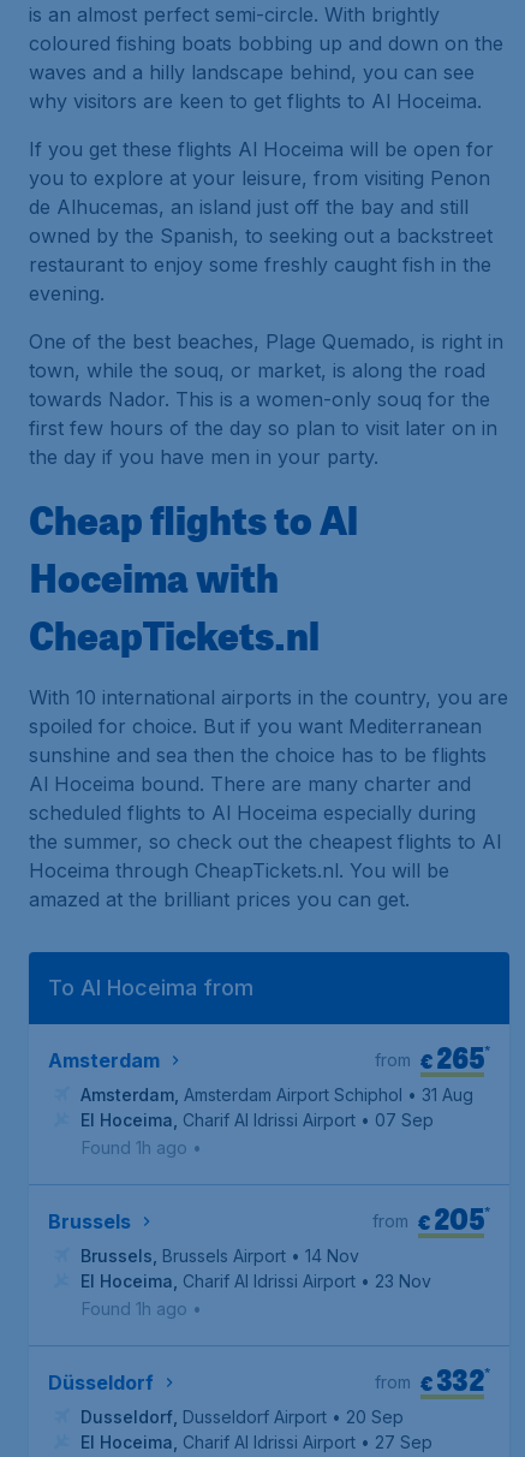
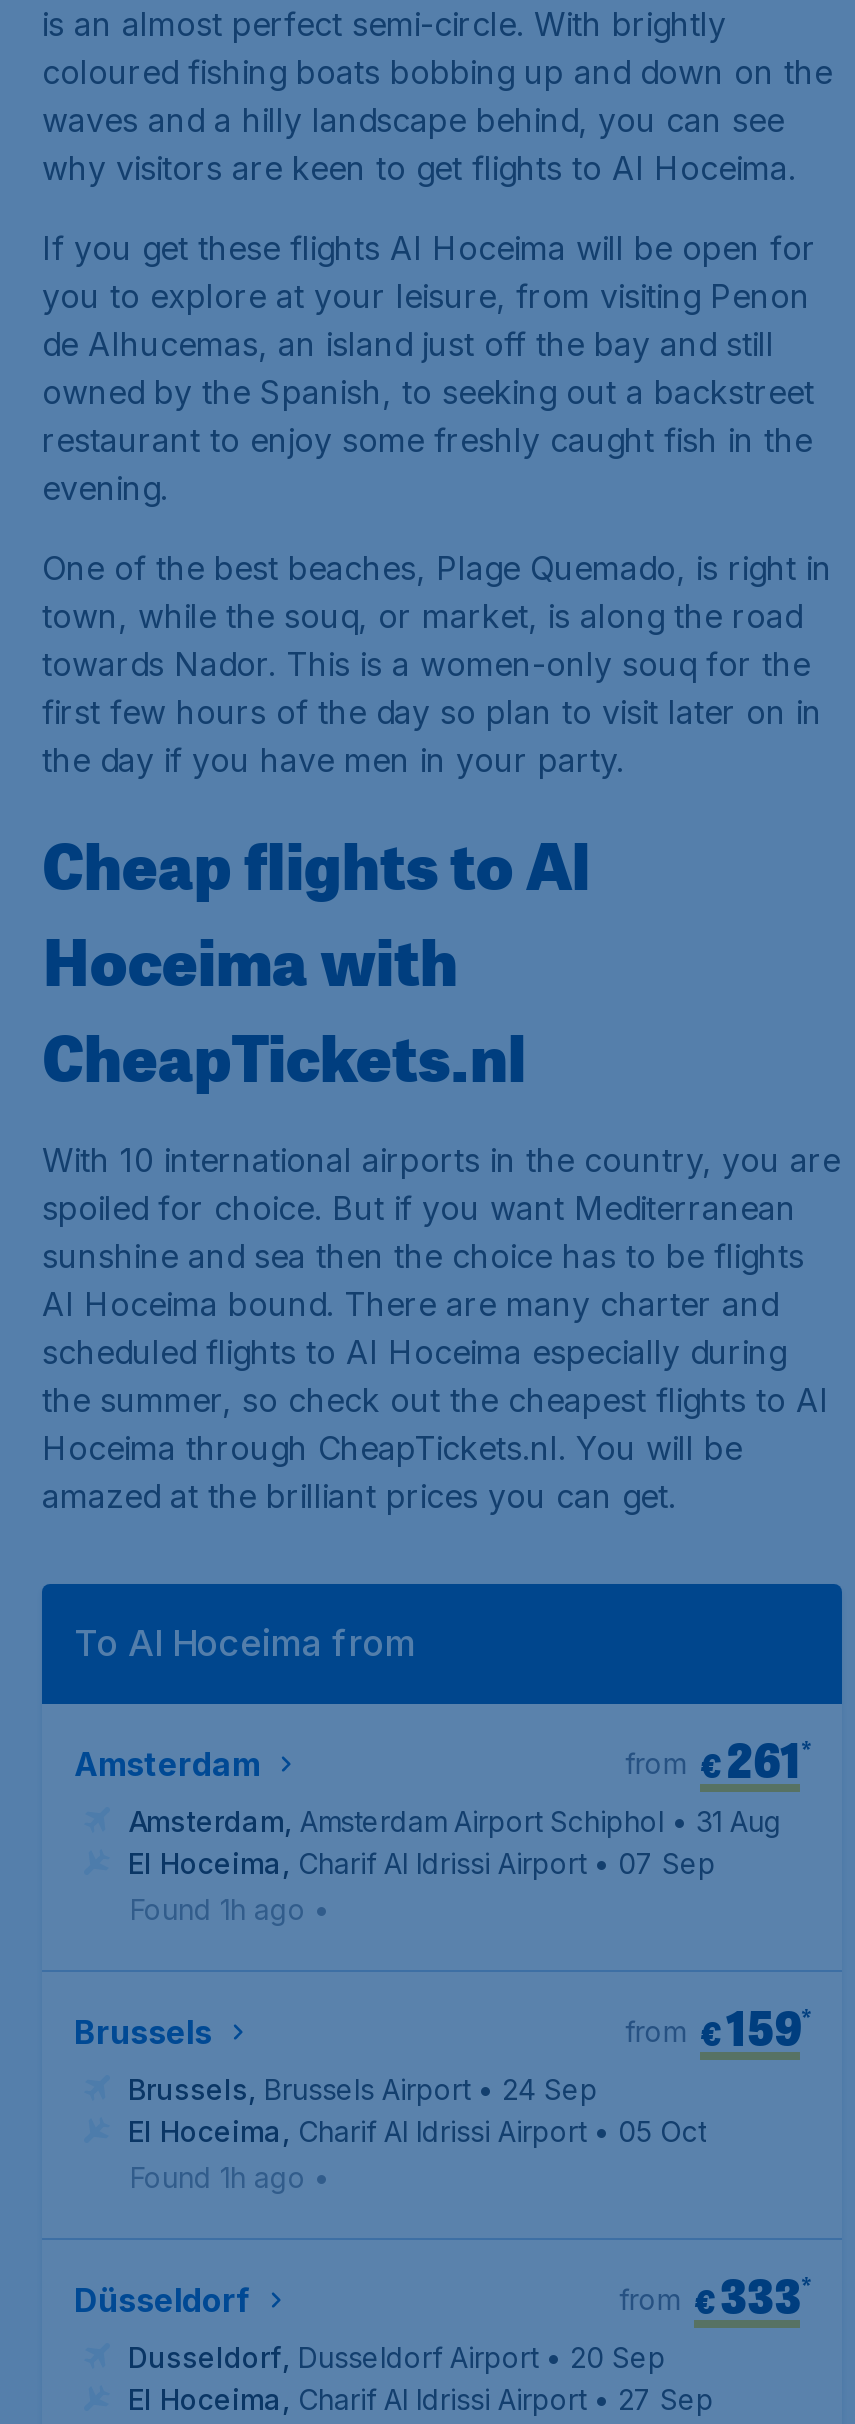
[375,1037,490,1077] from € 265* -> [625,1726,810,1792] from € 261*
[373,1199,490,1238] from € 205* -> [625,1994,810,2060] from € 159*
[80,1245,359,1266] Brussels, Brussels Airport • 14 Nov -> [128,2072,598,2106] Brussels, Brussels Airport • 24 Sep
[80,1271,431,1291] El Hoceima, Charif Al Idrissi Airport • 23 Nov -> [128,2114,706,2148] El Hoceima, Charif Al Idrissi Airport • 05 Oct
[375,1360,490,1399] from € 332* -> [619,2262,810,2328] from € 333*

